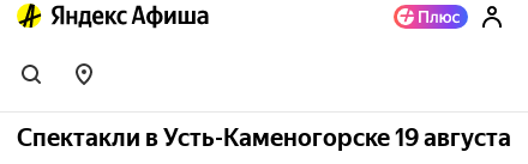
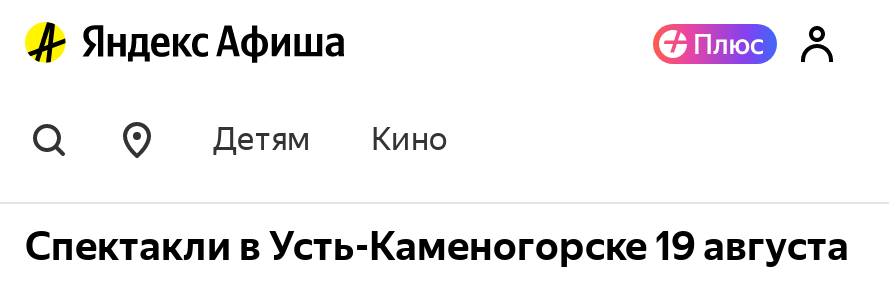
none -> [213,120,447,158] Детям | Кино

